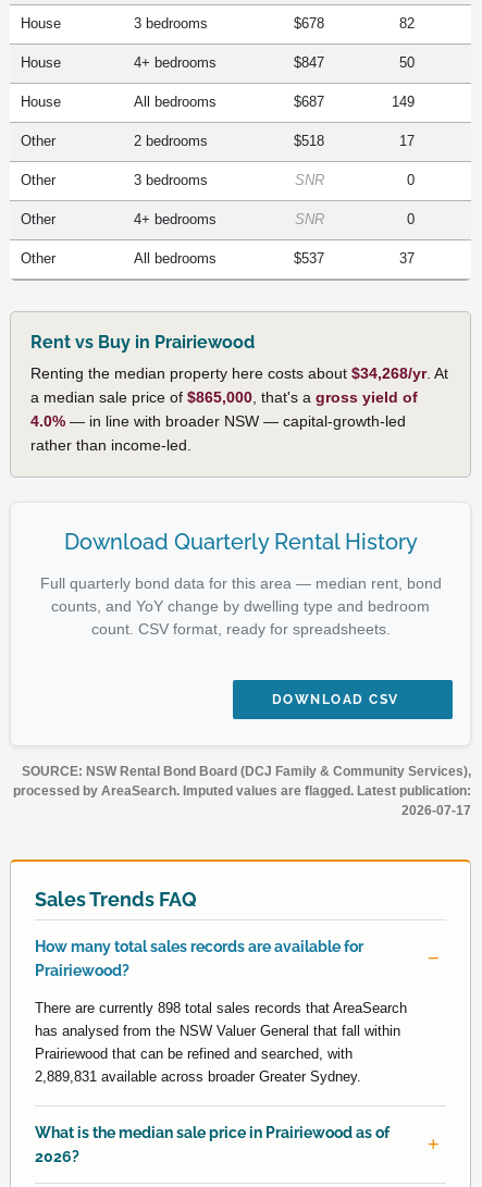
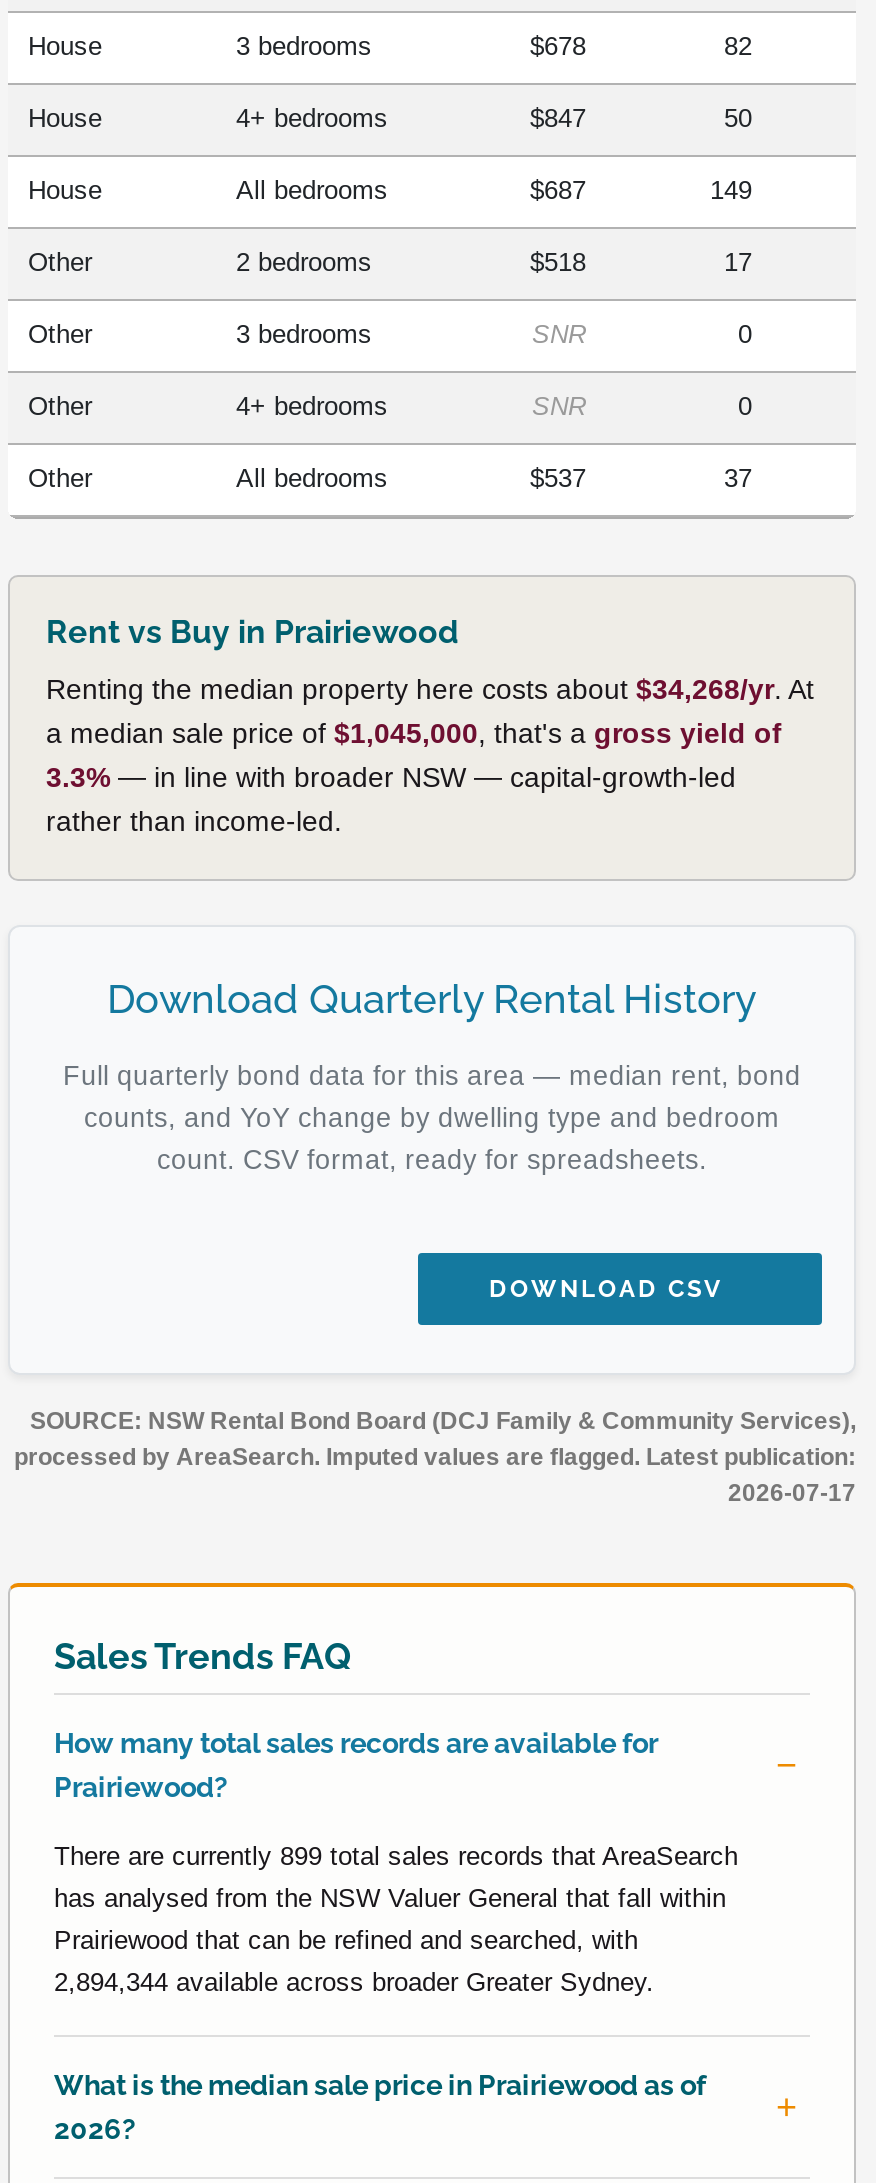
[30,388,418,405] a median sale price of $865,000, that's a gross yield of -> [46,716,782,748] a median sale price of $1,045,000, that's a gross yield of
[30,412,406,429] 4.0% — in line with broader NSW — capital-growth-led -> [46,760,736,792] 3.3% — in line with broader NSW — capital-growth-led
[35,999,407,1016] There are currently 898 total sales records that AreaSearch -> [54,1840,738,1870] There are currently 899 total sales records that AreaSearch
[35,1068,361,1084] 2,889,831 available across broader Greater Sydney. -> [54,1966,654,1996] 2,894,344 available across broader Greater Sydney.

